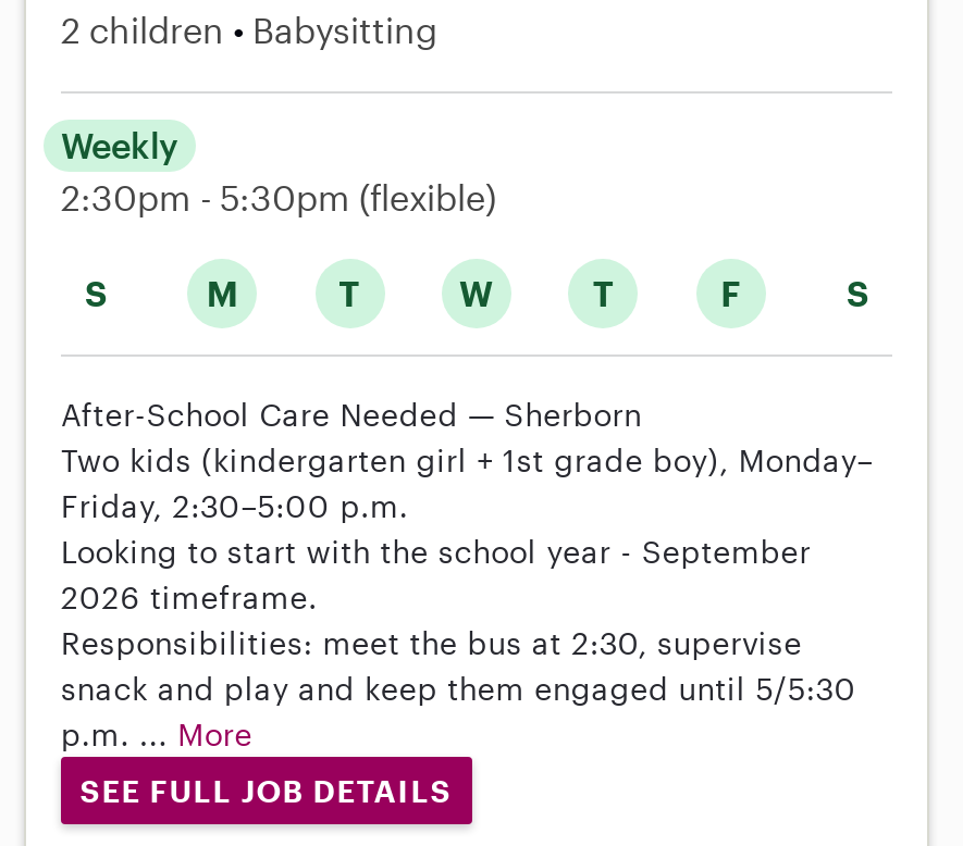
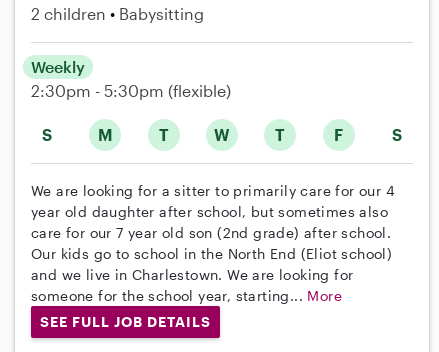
[61,396,873,752] After-School Care Needed — Sherborn | Two kids (kindergarten girl + 1st grade boy), Monday– | Friday, 2:30–5:00 p.m. | Looking to start with the school year - September | 2026 timeframe. | Responsibilities: meet the bus at 2:30, supervise | snack and play and keep them engaged until 5/5:30 | p.m. ... More -> [31,182,395,304] We are looking for a sitter to primarily care for our 4 | year old daughter after school, but sometimes also | care for our 7 year old son (2nd grade) after school. | Our kids go to school in the North End (Eliot school) | and we live in Charlestown. We are looking for | someone for the school year, starting... More

